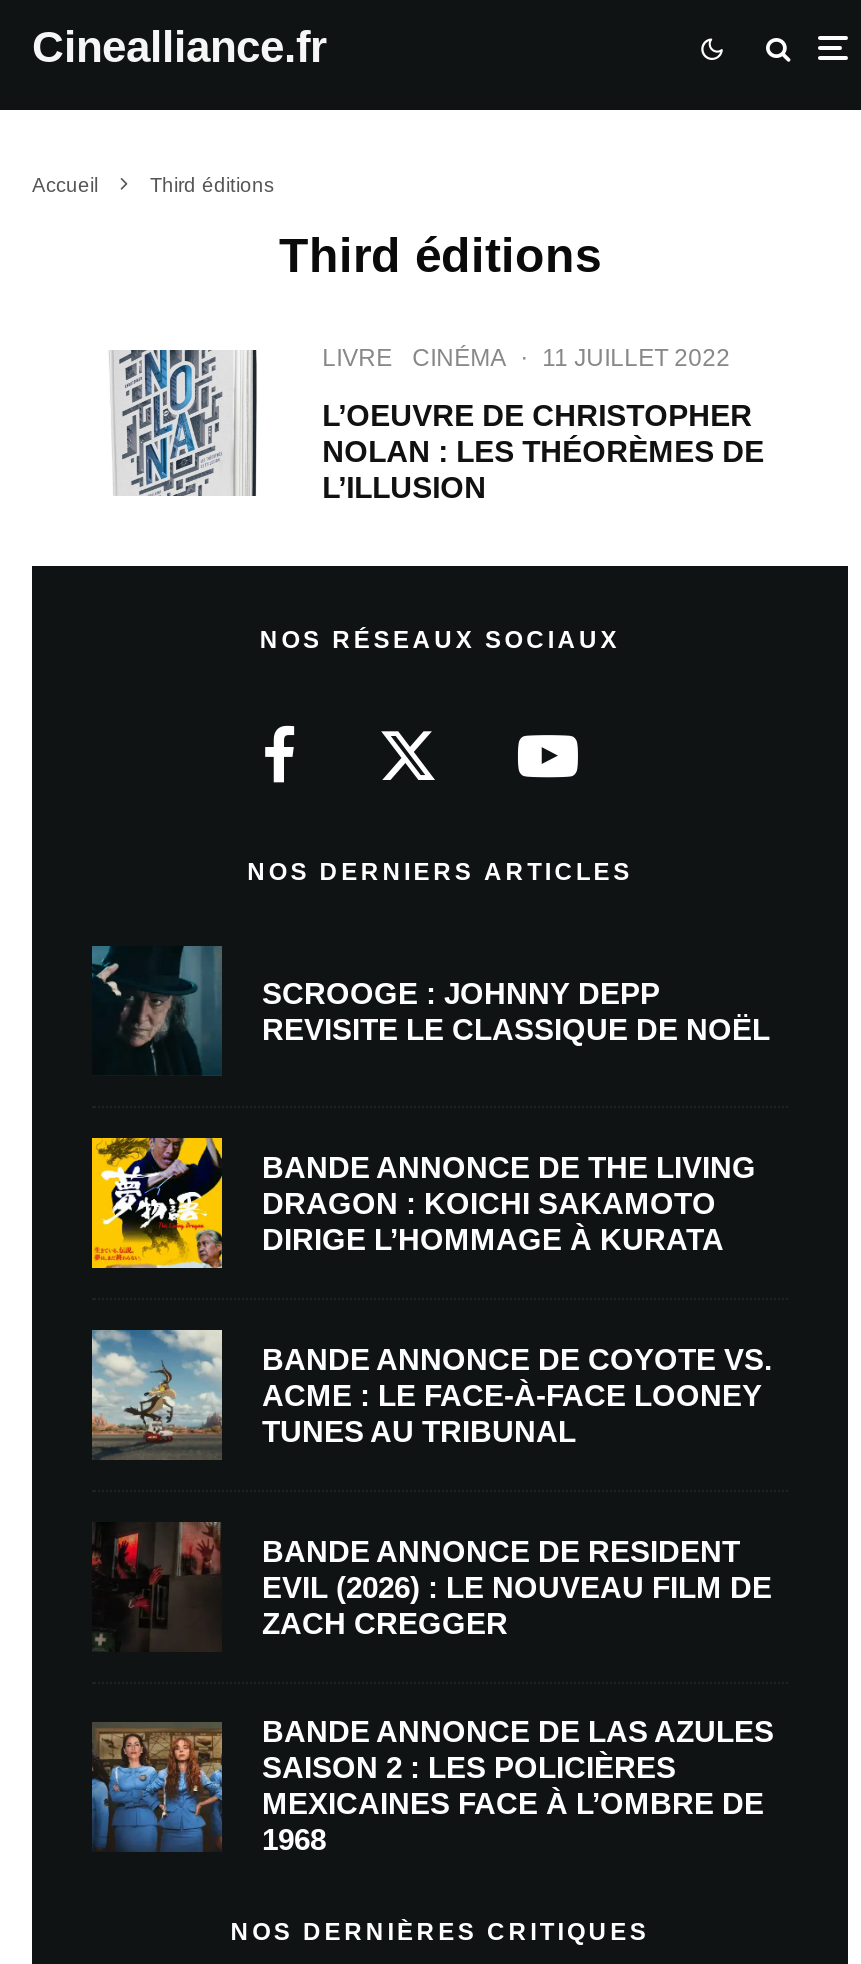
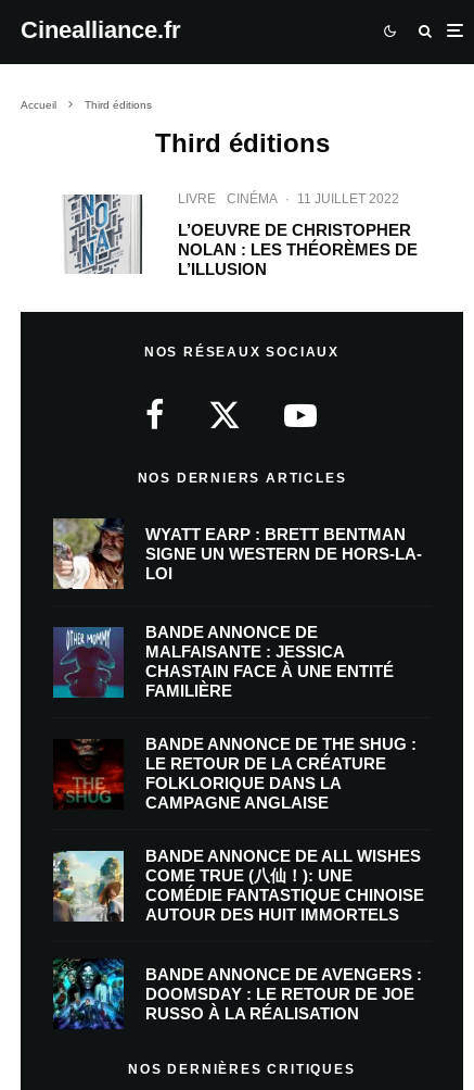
[92,944,770,1074] [image] | SCROOGE : JOHNNY DEPP | REVISITE LE CLASSIQUE DE NOËL -> [52,517,422,590] [image] | WYATT EARP : BRETT BENTMAN | SIGNE UN WESTERN DE HORS-LA- | LOI
[90,1136,756,1270] [image] | BANDE ANNONCE DE THE LIVING | DRAGON : KOICHI SAKAMOTO | DIRIGE L’HOMMAGE À KURATA -> [52,623,394,700] [image] | BANDE ANNONCE DE | MALFAISANTE : JESSICA | CHASTAIN FACE À UNE ENTITÉ | FAMILIÈRE
[90,1328,772,1460] [image] | BANDE ANNONCE DE COYOTE VS. | ACME : LE FACE-À-FACE LOONEY | TUNES AU TRIBUNAL -> [53,735,417,812] [image] | BANDE ANNONCE DE THE SHUG : | LE RETOUR DE LA CRÉATURE | FOLKLORIQUE DANS LA | CAMPAGNE ANGLAISE
[92,1522,772,1660] [image] | BANDE ANNONCE DE RESIDENT | EVIL (2026) : LE NOUVEAU FILM DE | ZACH CREGGER -> [52,847,424,924] [image] | BANDE ANNONCE DE ALL WISHES | COME TRUE (八仙！): UNE | COMÉDIE FANTASTIQUE CHINOISE | AUTOUR DES HUIT IMMORTELS
[92,1714,774,1858] [image] | BANDE ANNONCE DE LAS AZULES | SAISON 2 : LES POLICIÈRES | MEXICAINES FACE À L’OMBRE DE | 1968 -> [53,956,422,1030] [image] | BANDE ANNONCE DE AVENGERS : | DOOMSDAY : LE RETOUR DE JOE | RUSSO À LA RÉALISATION

